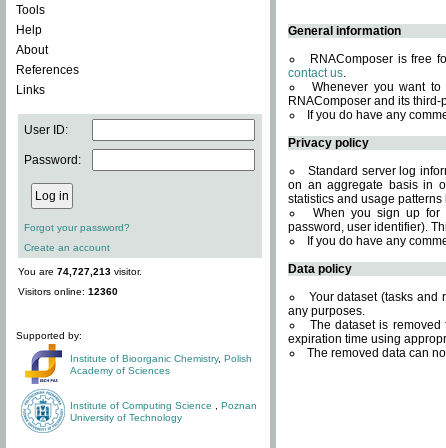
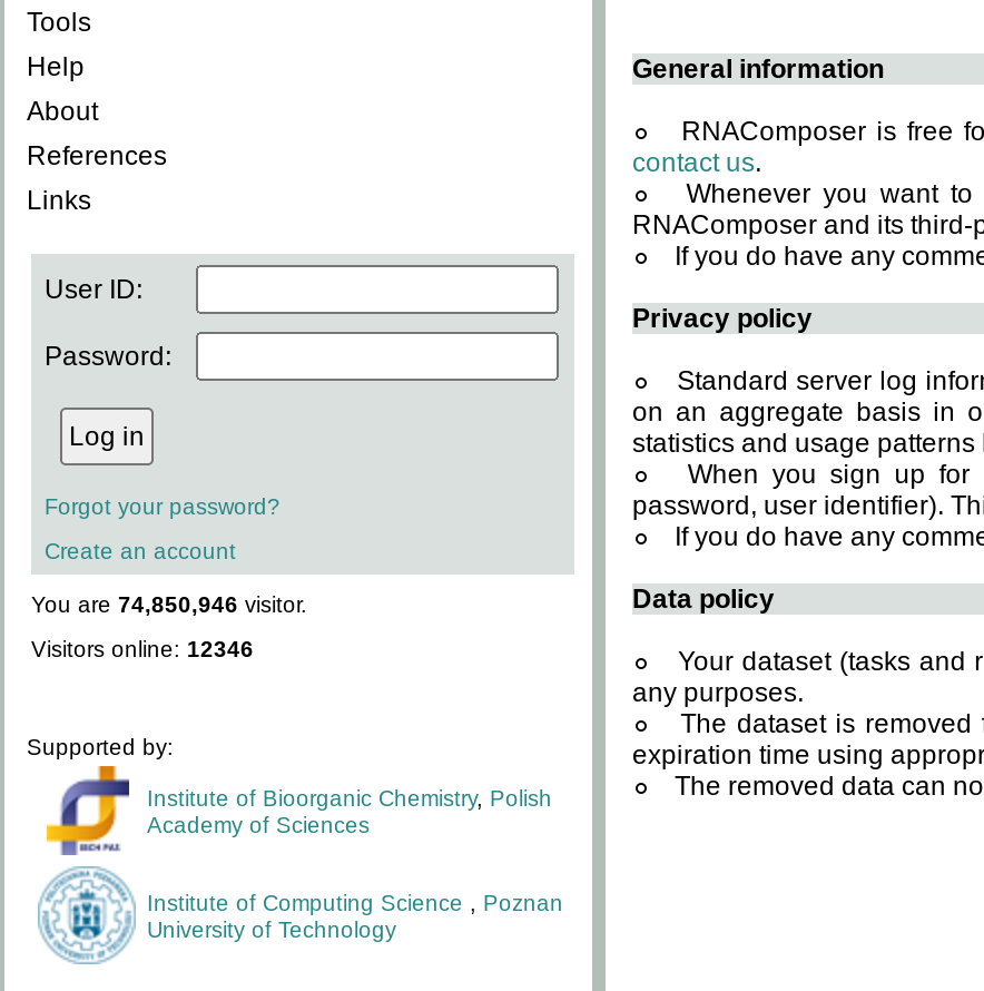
[18,266,142,277] You are 74,727,213 visitor. -> [31,592,307,617] You are 74,850,946 visitor.
[18,286,118,297] Visitors online: 12360 -> [31,637,254,661] Visitors online: 12346

